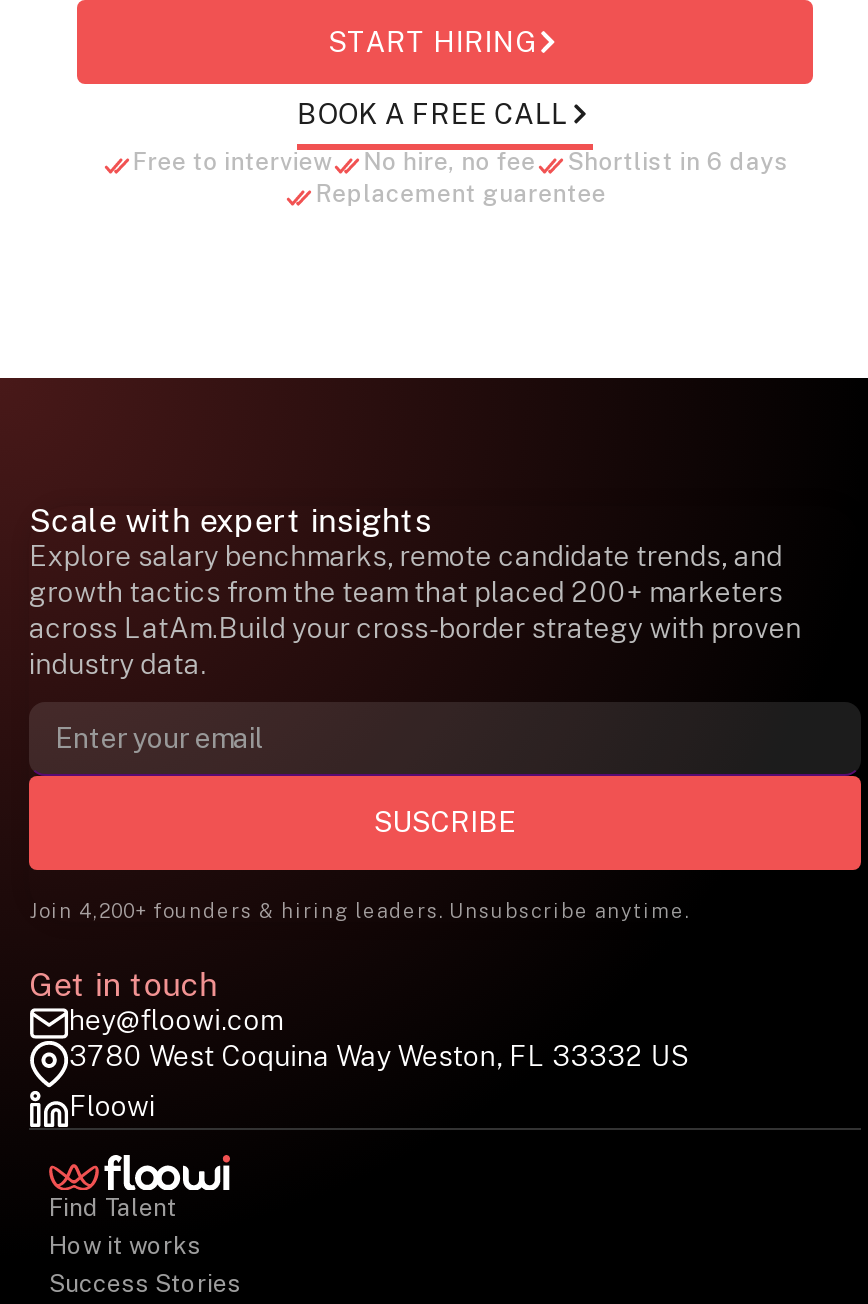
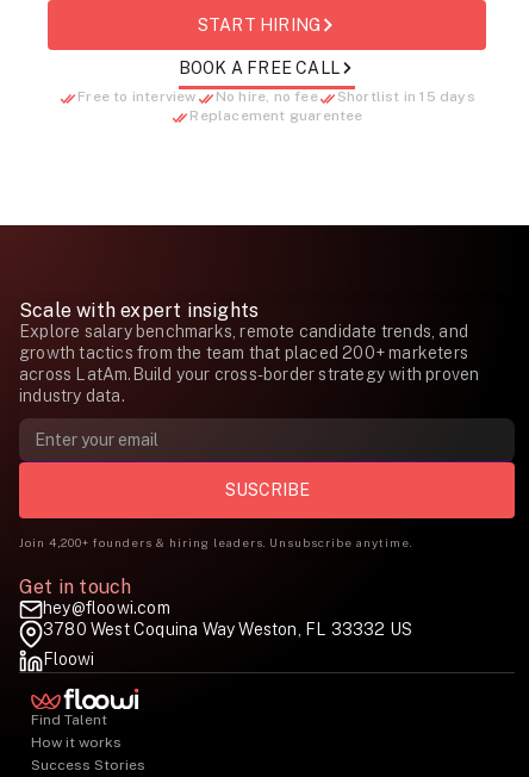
[568,148,789,176] Shortlist in 6 days -> [337,88,475,105] Shortlist in 15 days

